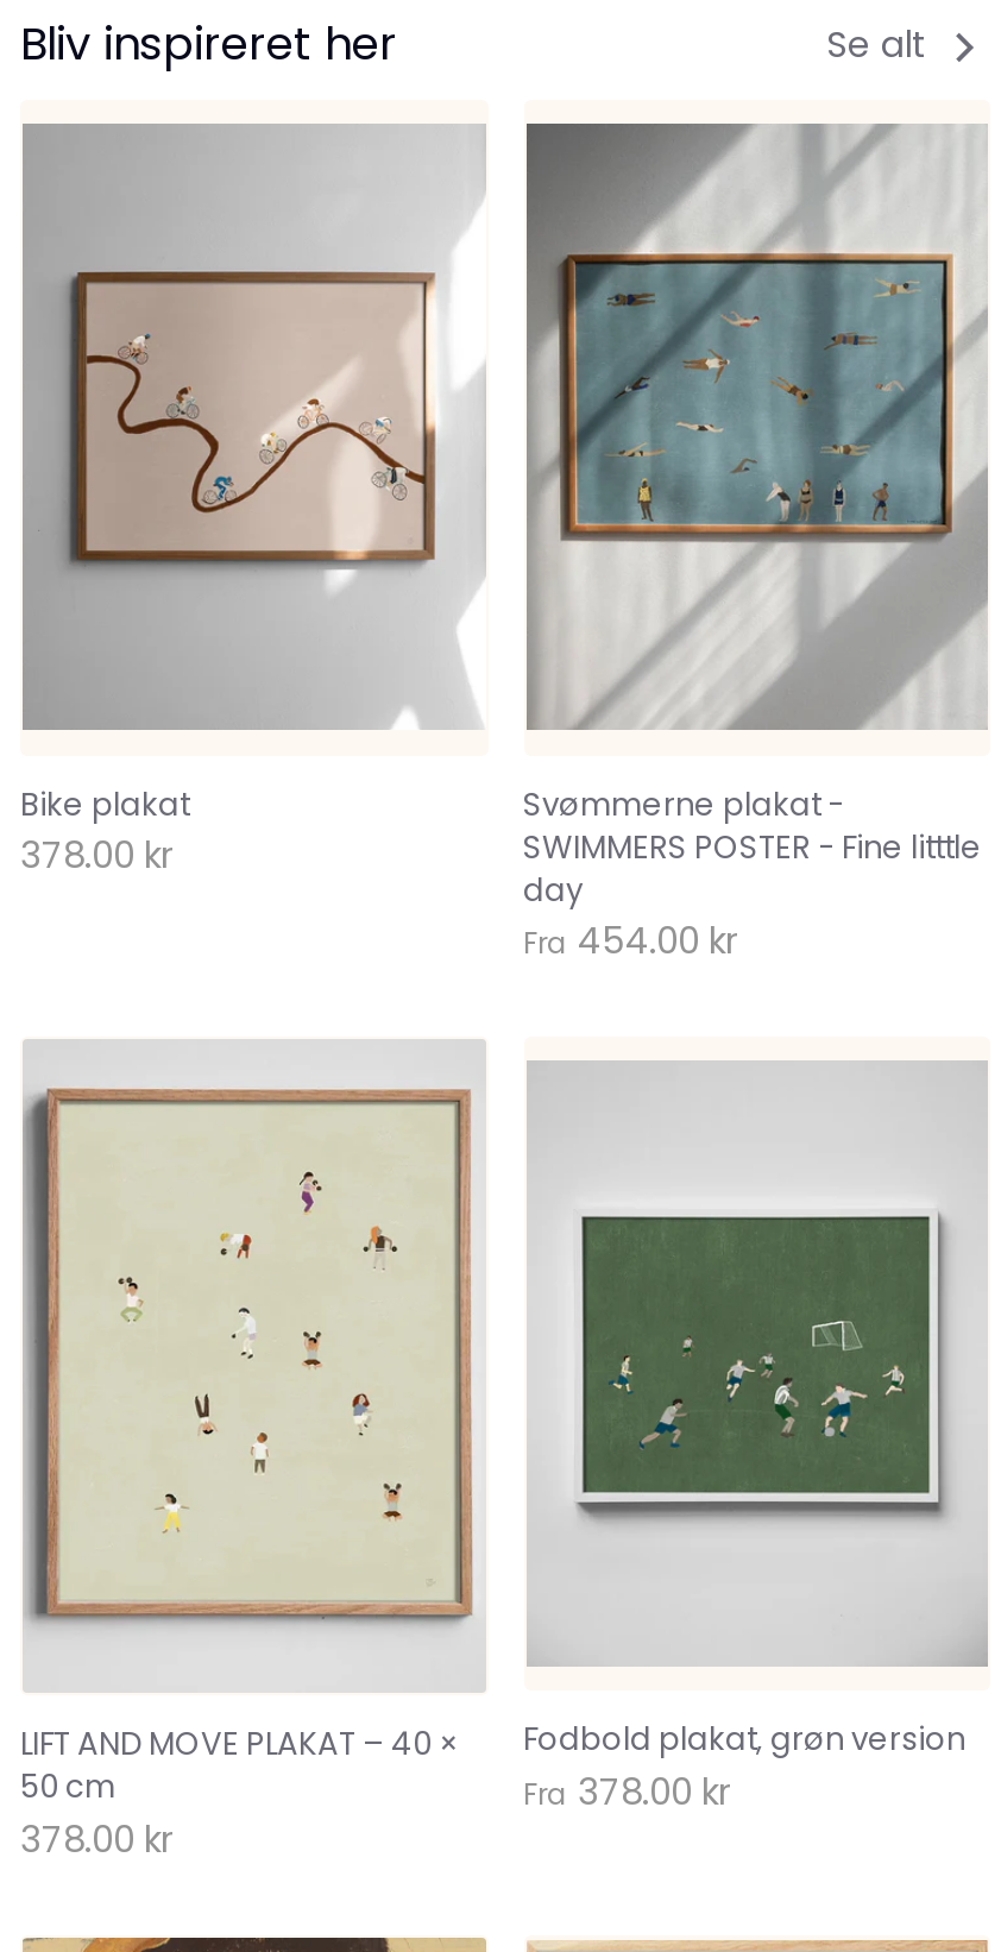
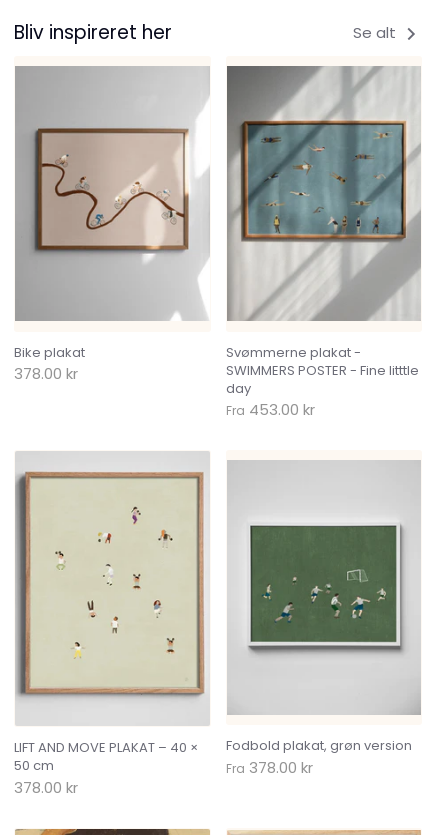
[523,915,737,965] Fra 454.00 kr -> [225,399,314,420] Fra 453.00 kr

